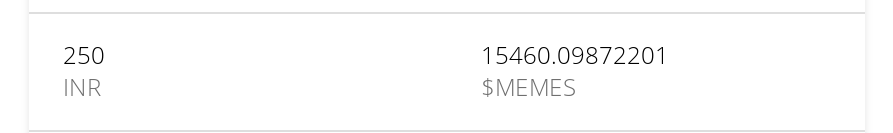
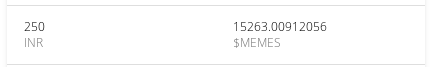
[481,38,669,72] 15460.09872201 -> [233,18,327,35] 15263.00912056

